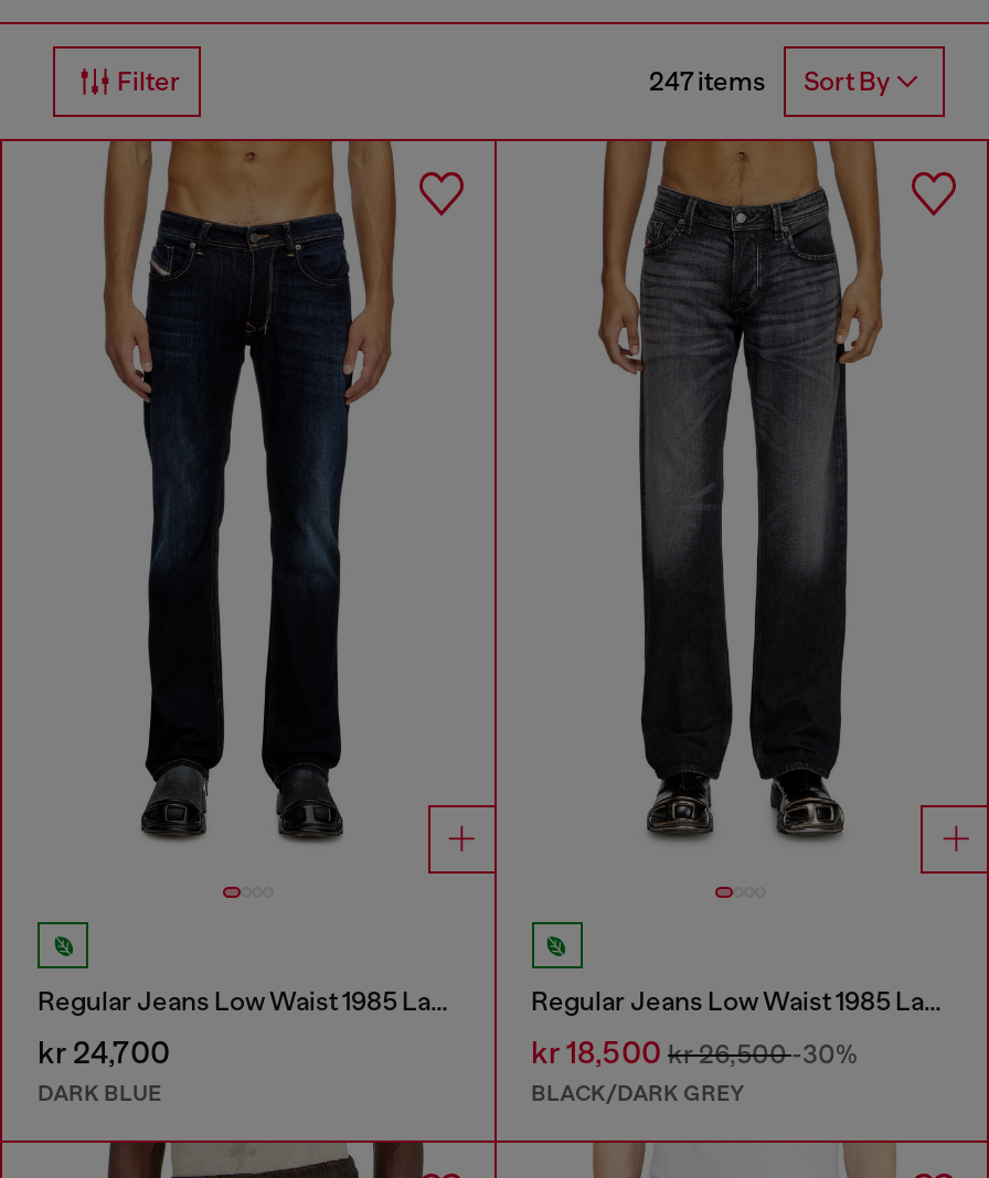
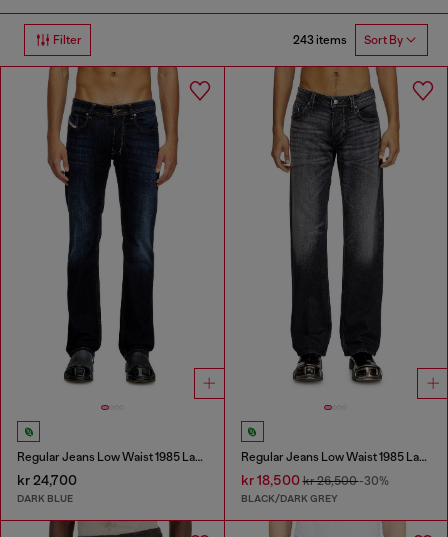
[649,66,890,98] 247 items Sort By -> [293,33,403,47] 243 items Sort By

